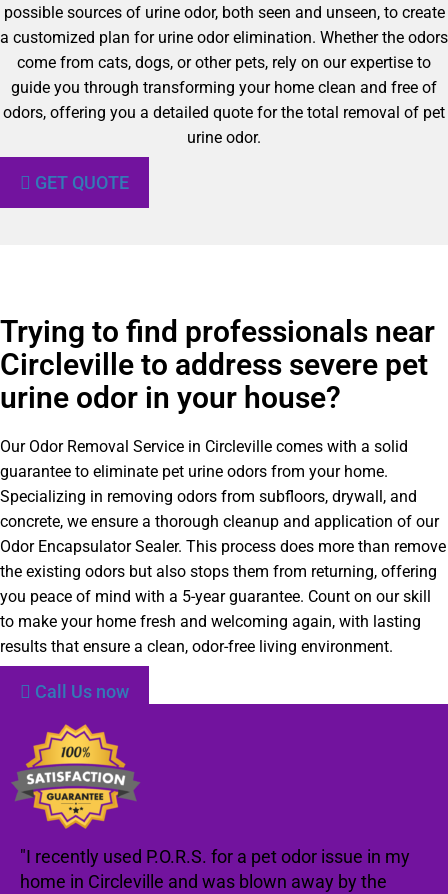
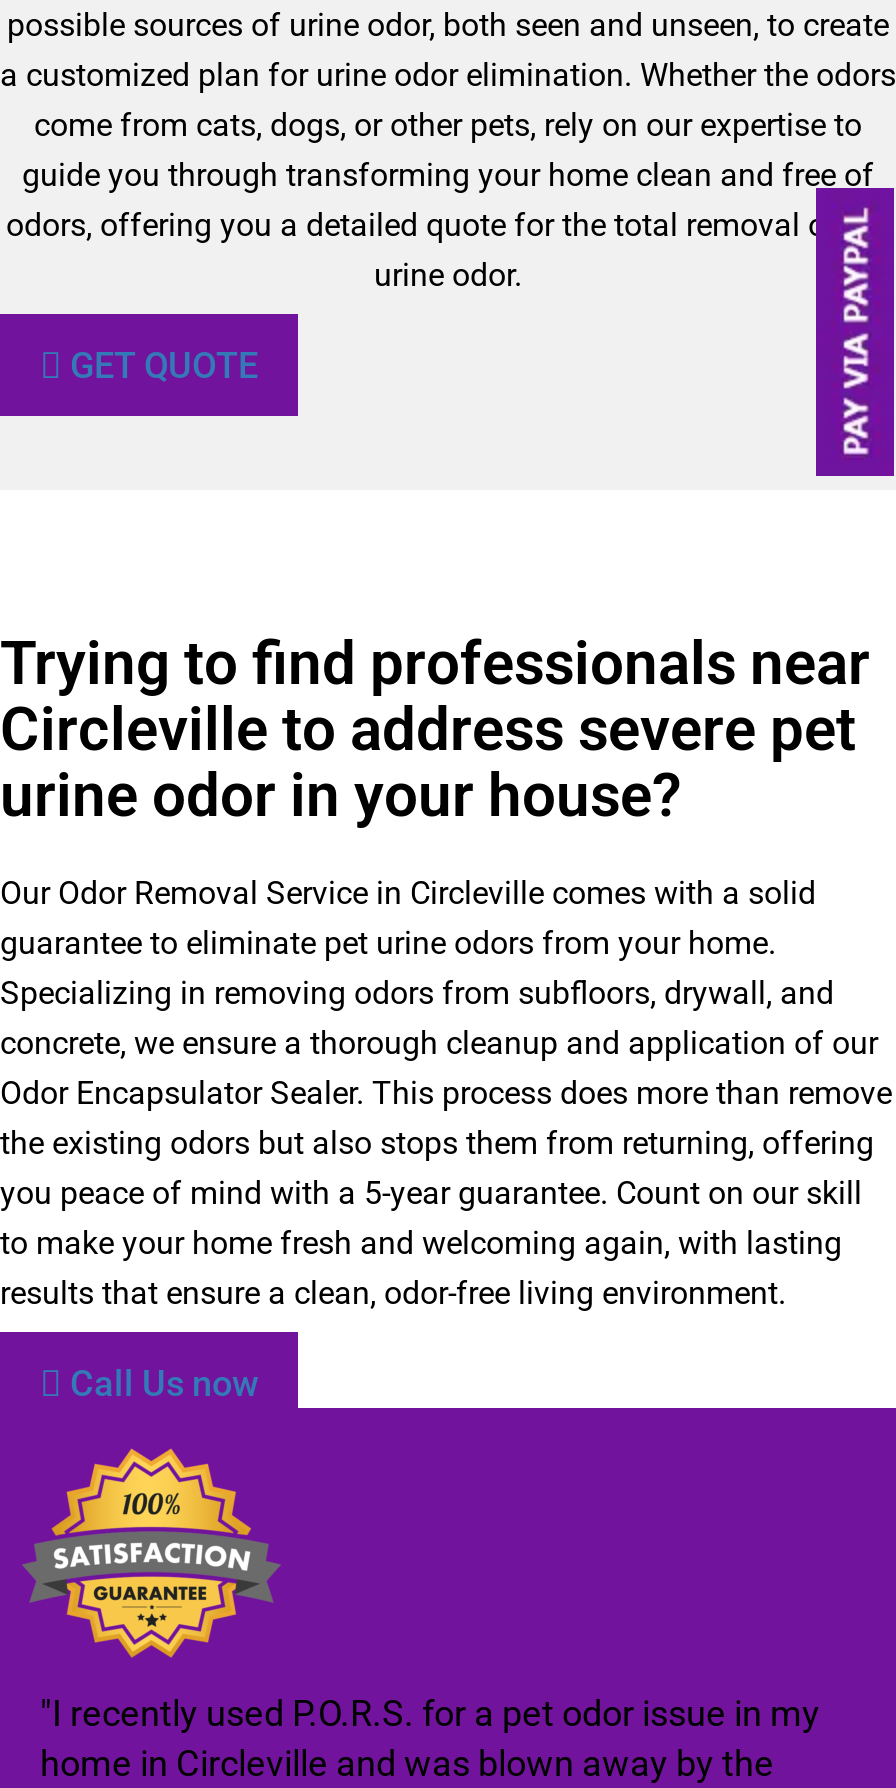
none -> [814,250,890,478] [image]

